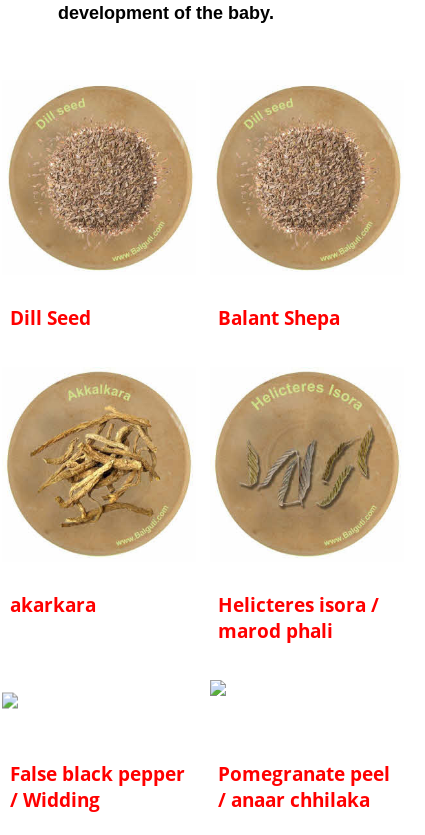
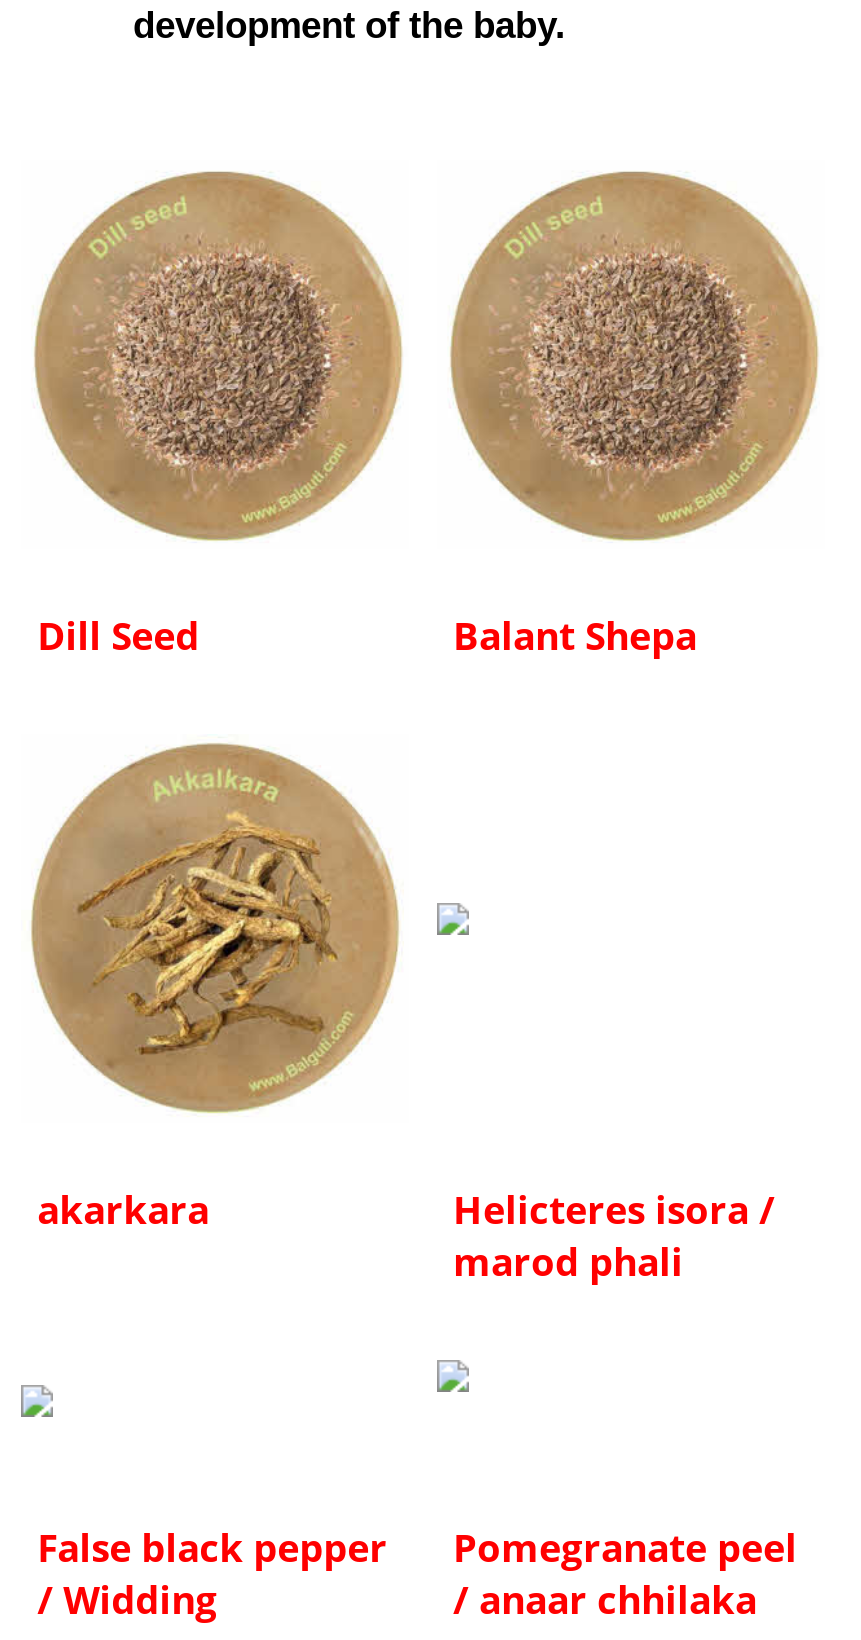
[210,371,400,558] [image] -> none

